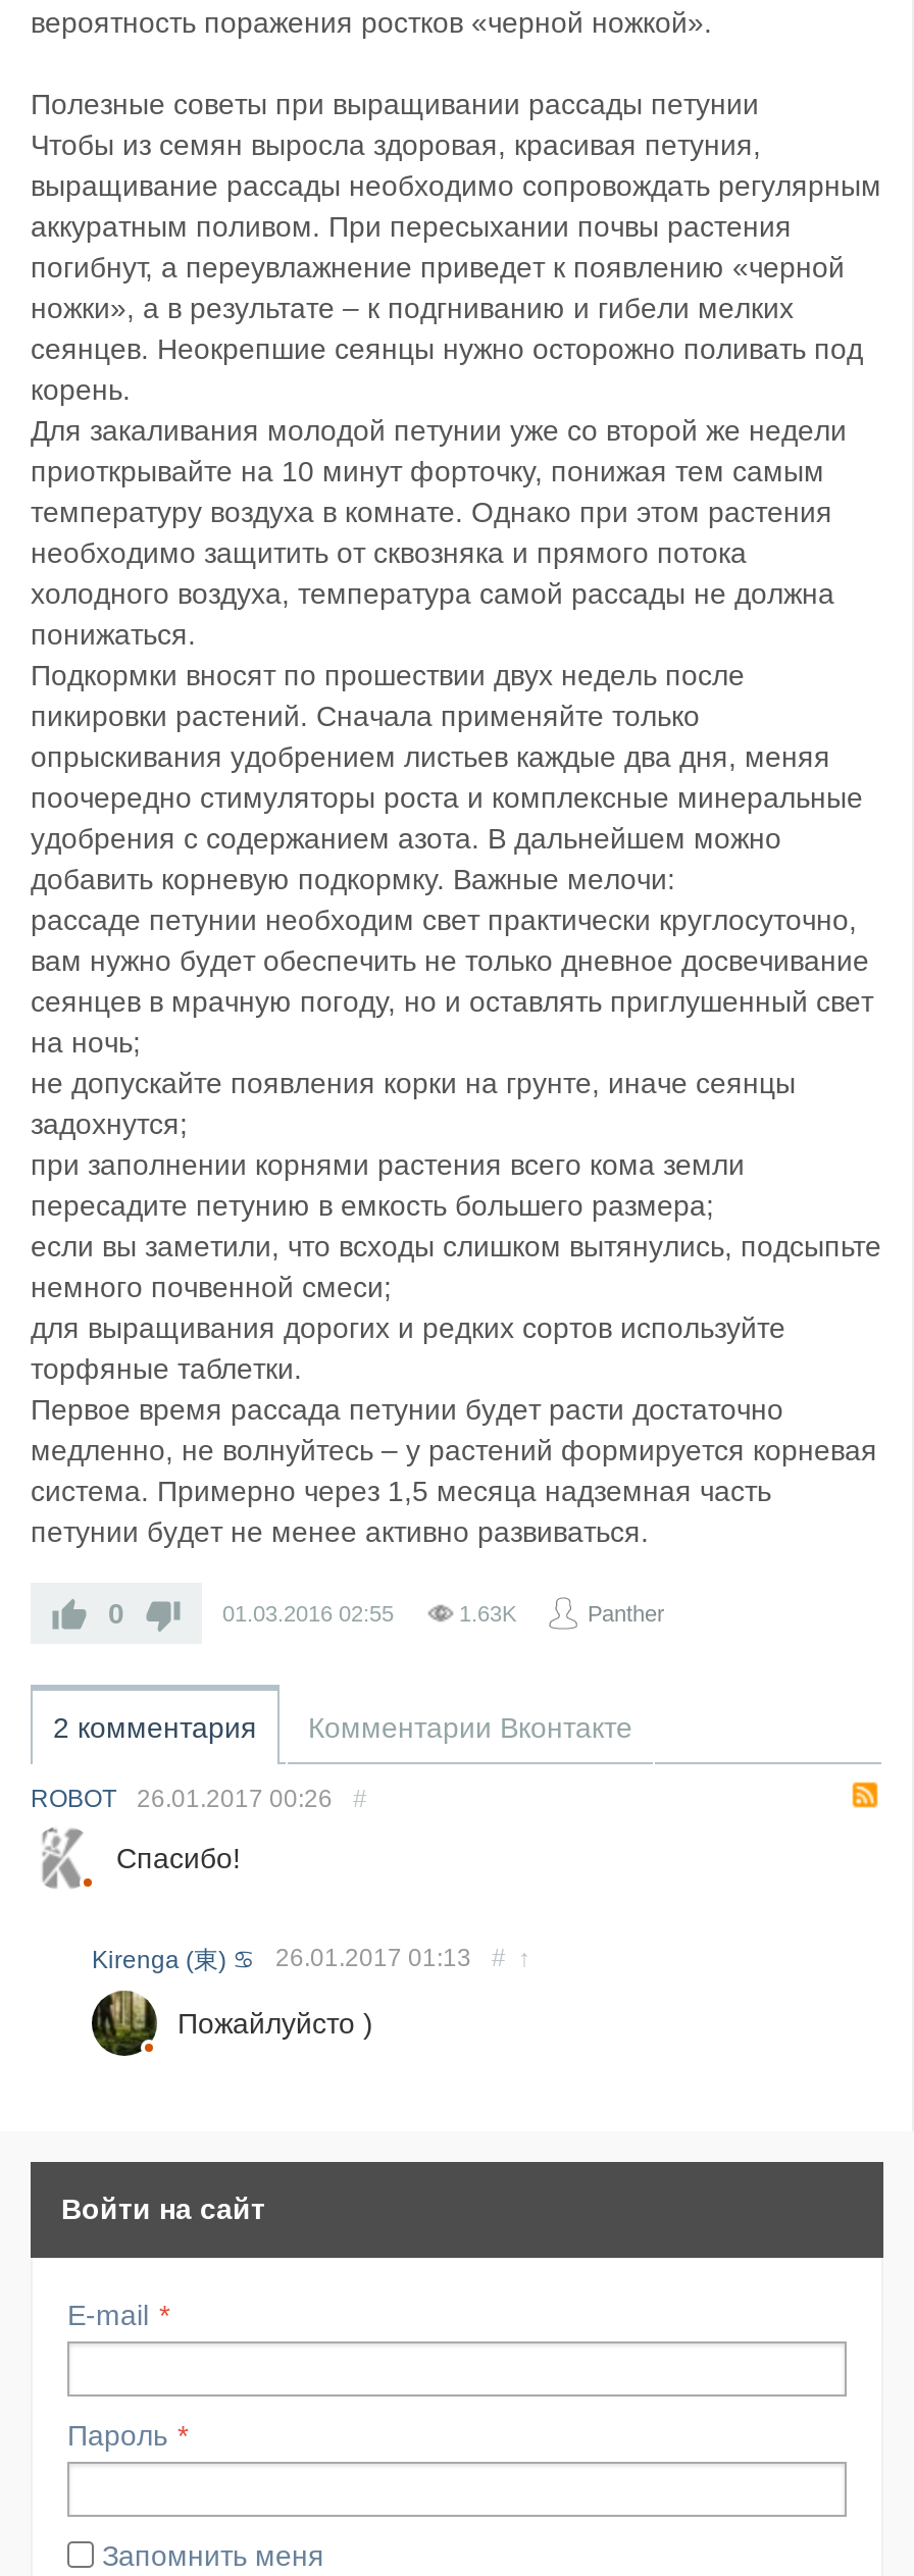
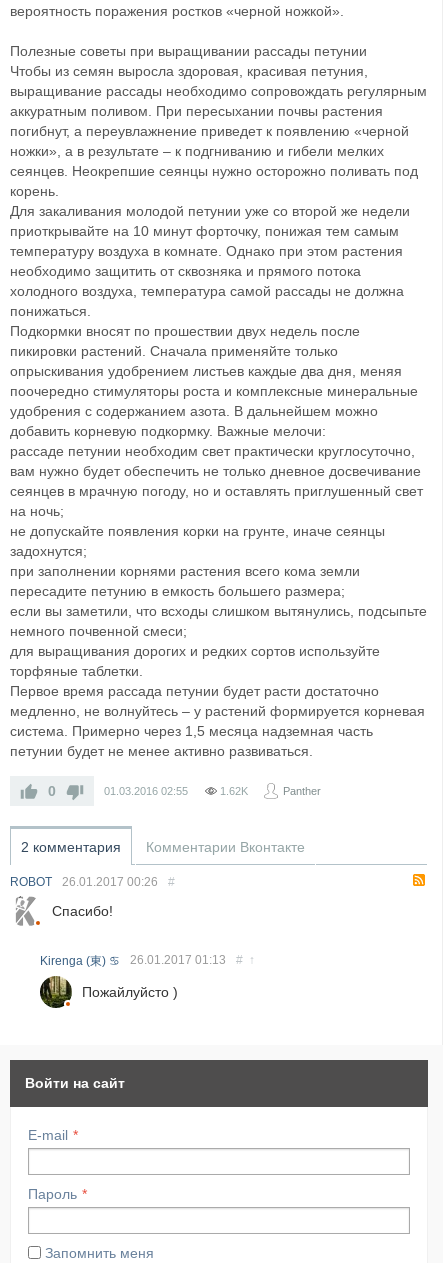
[459,1601,516,1625] 1.63K -> [220,785,248,797] 1.62K

